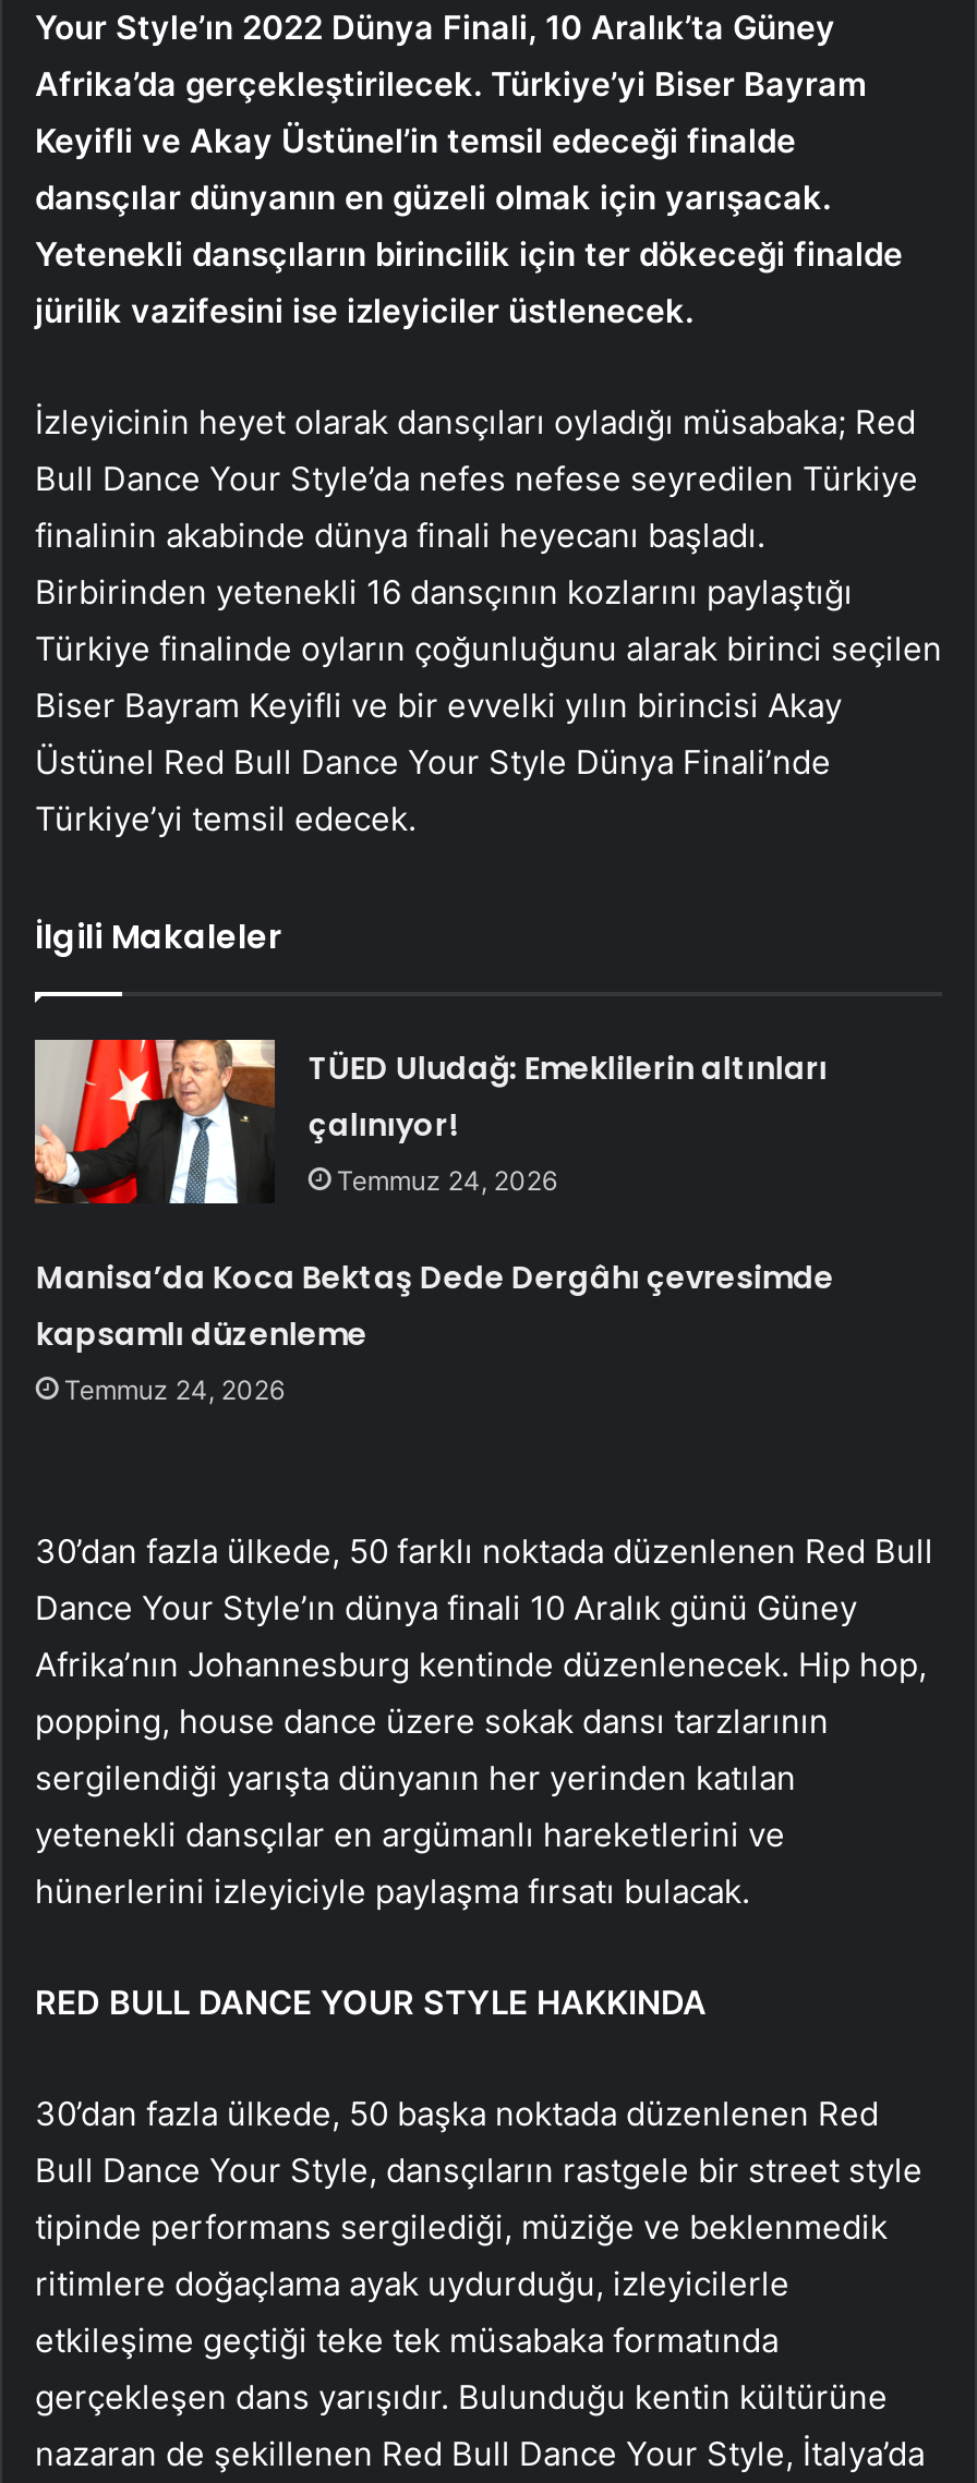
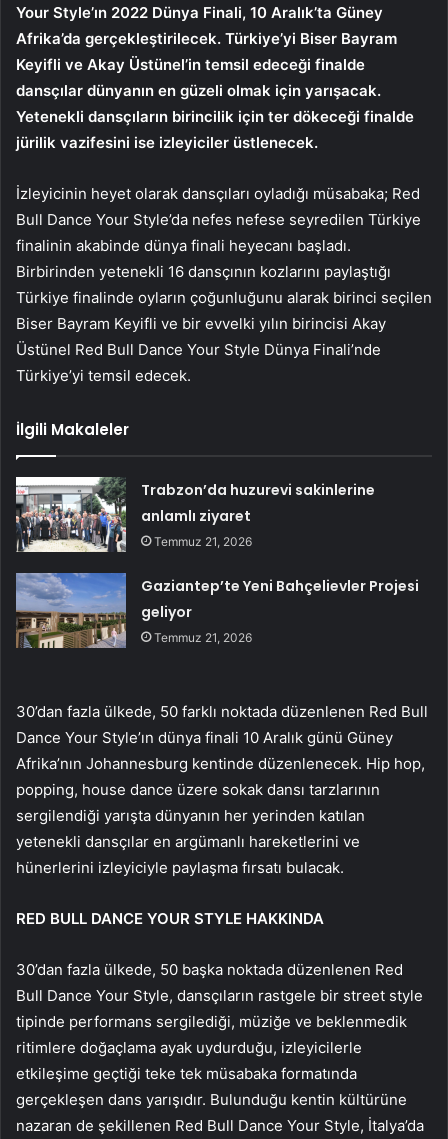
[33,1038,827,1206] [image] | TÜED Uludağ: Emeklilerin altınları | çalınıyor! | Temmuz 24, 2026 -> [15,476,375,553] [image] | Trabzon’da huzurevi sakinlerine | anlamlı ziyaret | Temmuz 21, 2026
[36,1257,834,1407] Manisa’da Koca Bektaş Dede Dergâhı çevresimde | kapsamlı düzenleme | Temmuz 24, 2026 -> [141,576,419,645] Gaziantep’te Yeni Bahçelievler Projesi | geliyor | Temmuz 21, 2026

